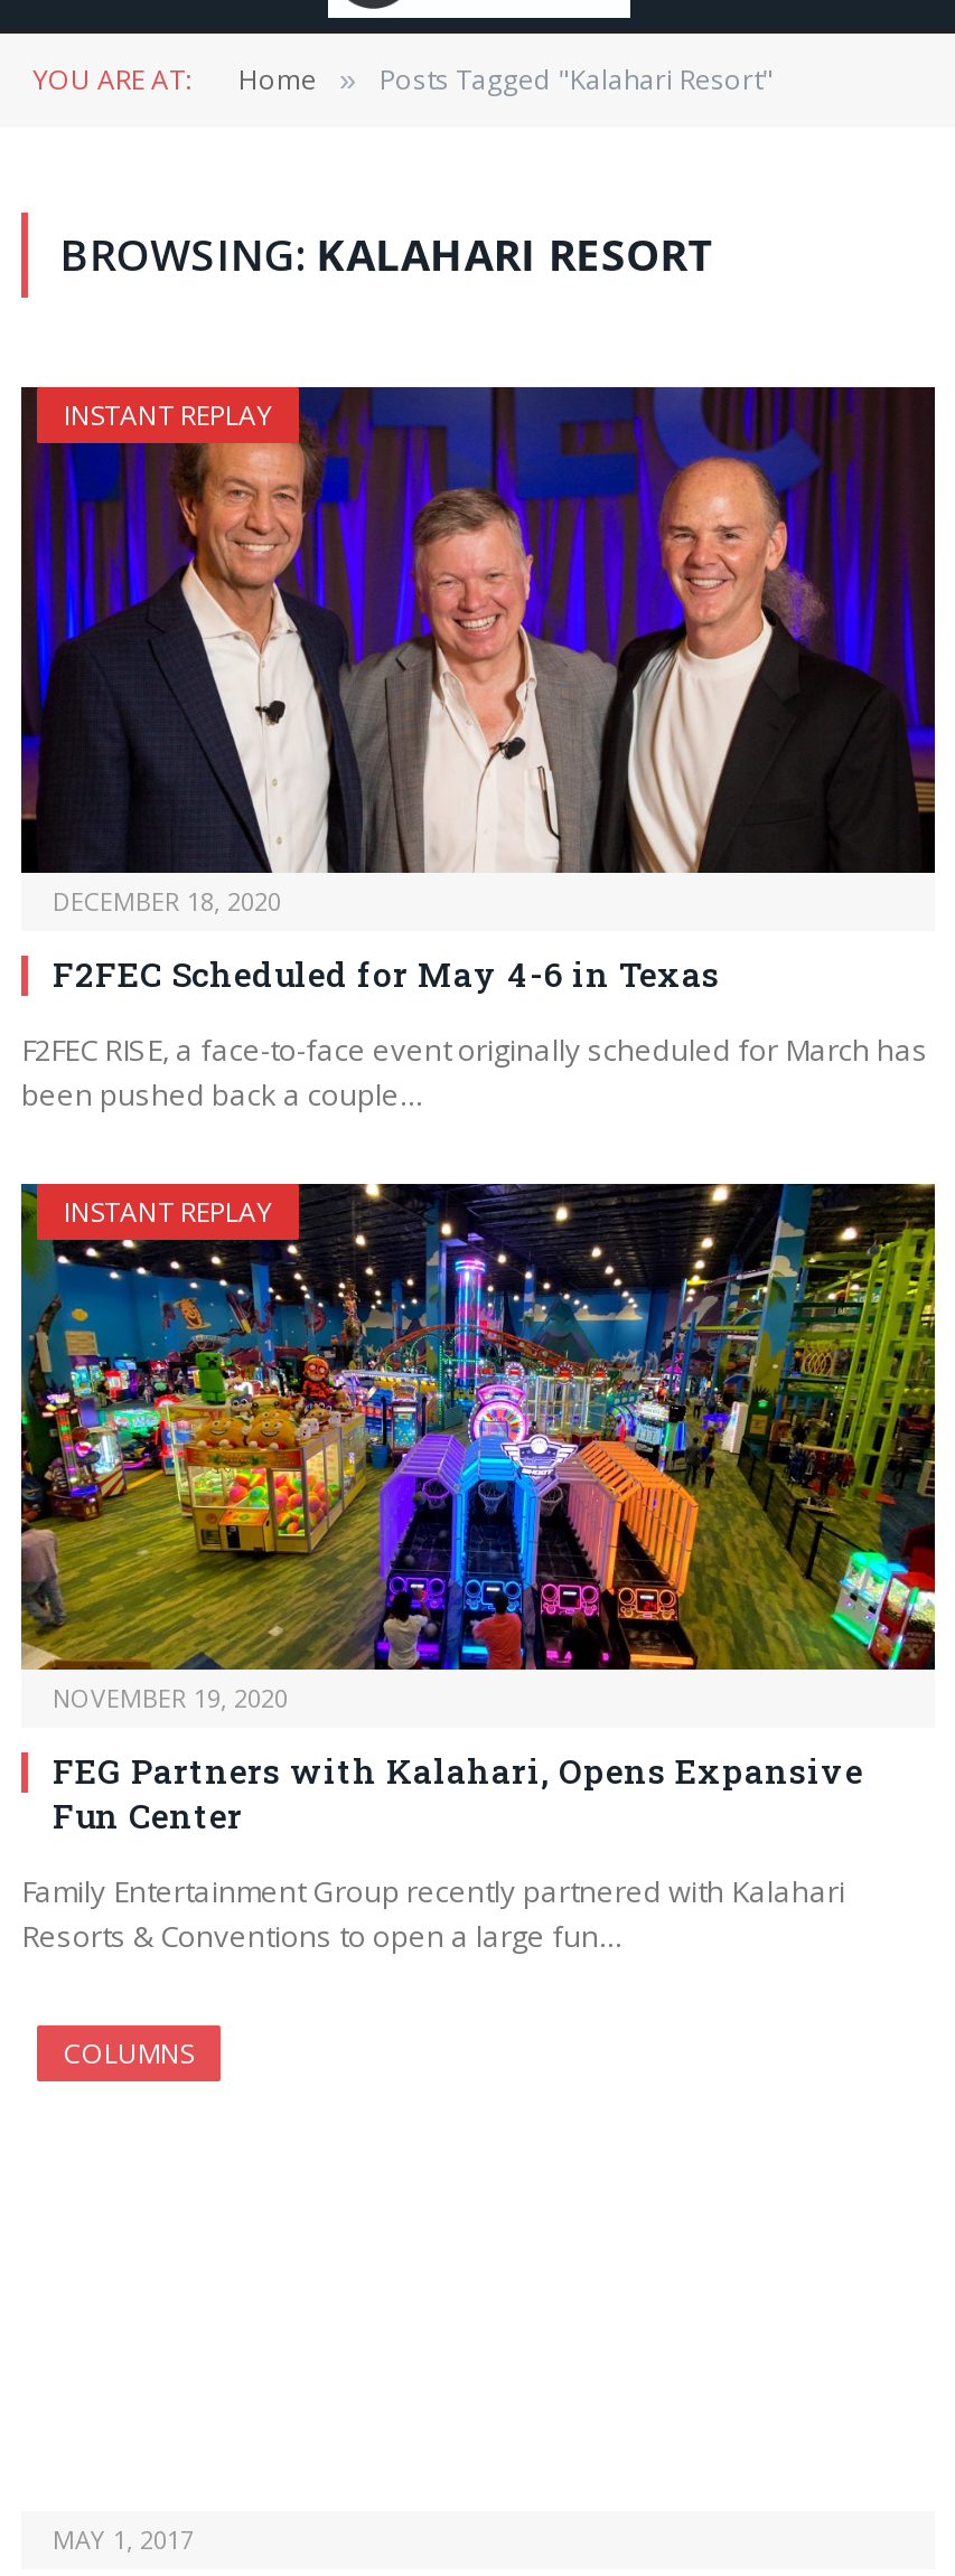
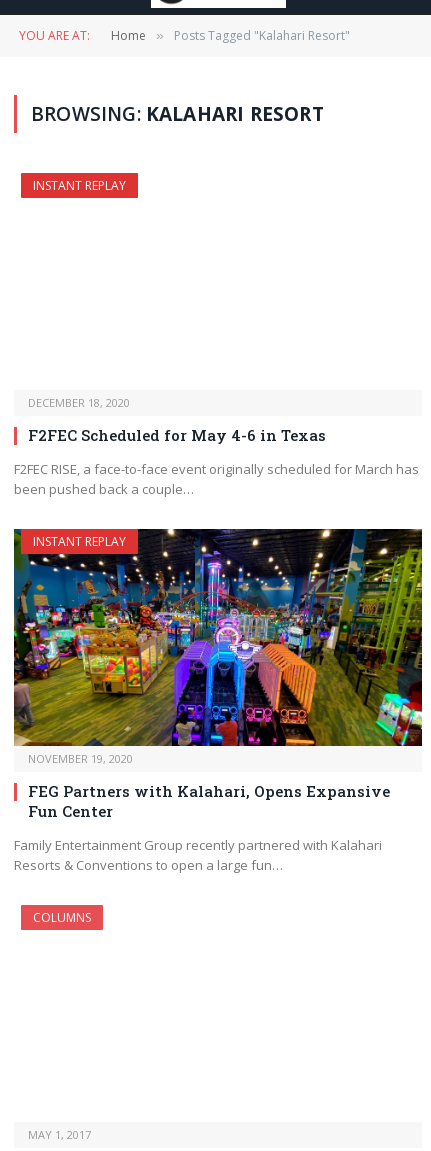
[19,385,937,875] [image] -> none

